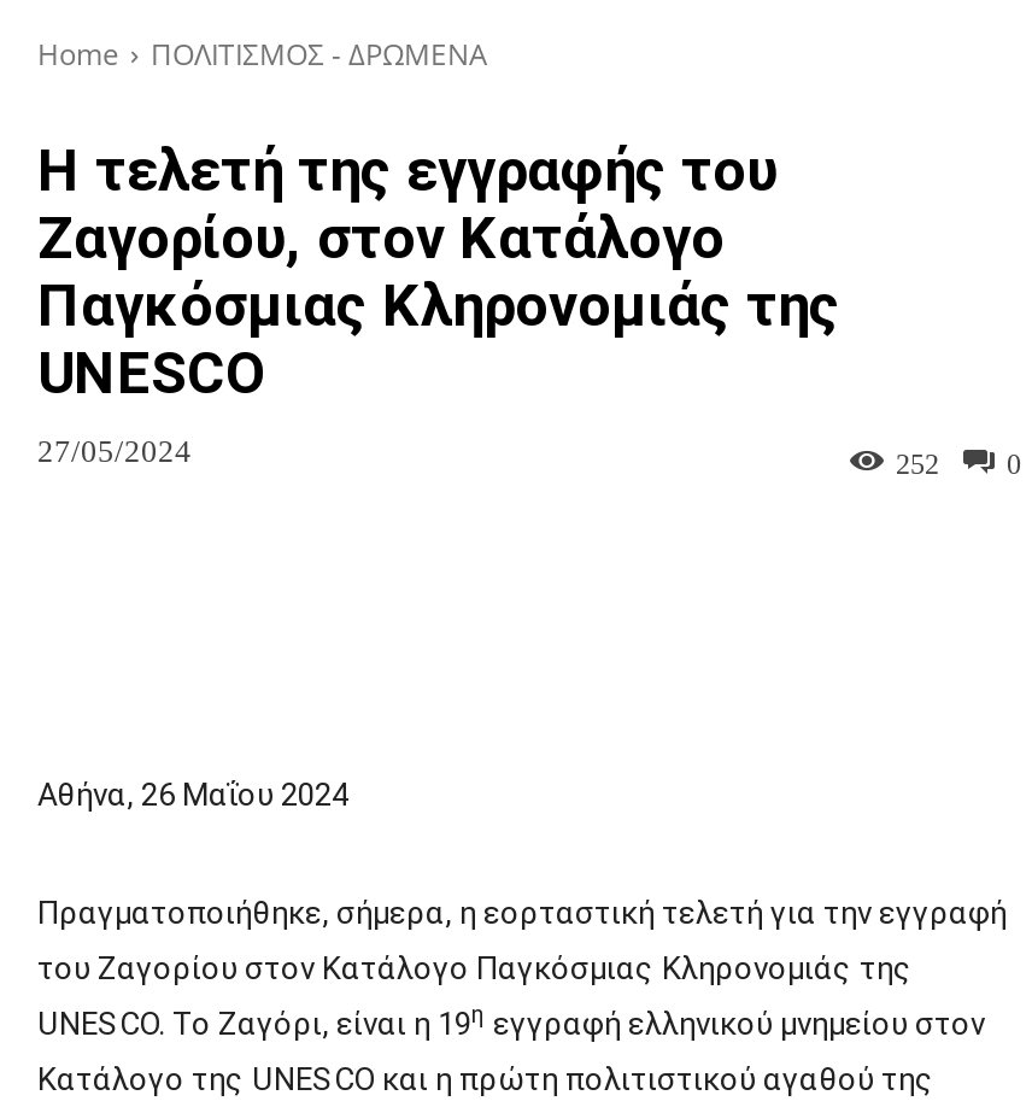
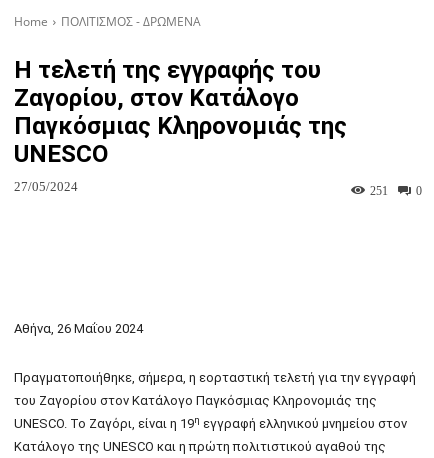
[896,447,1021,480] 252 0 -> [370,184,422,198] 251 0

